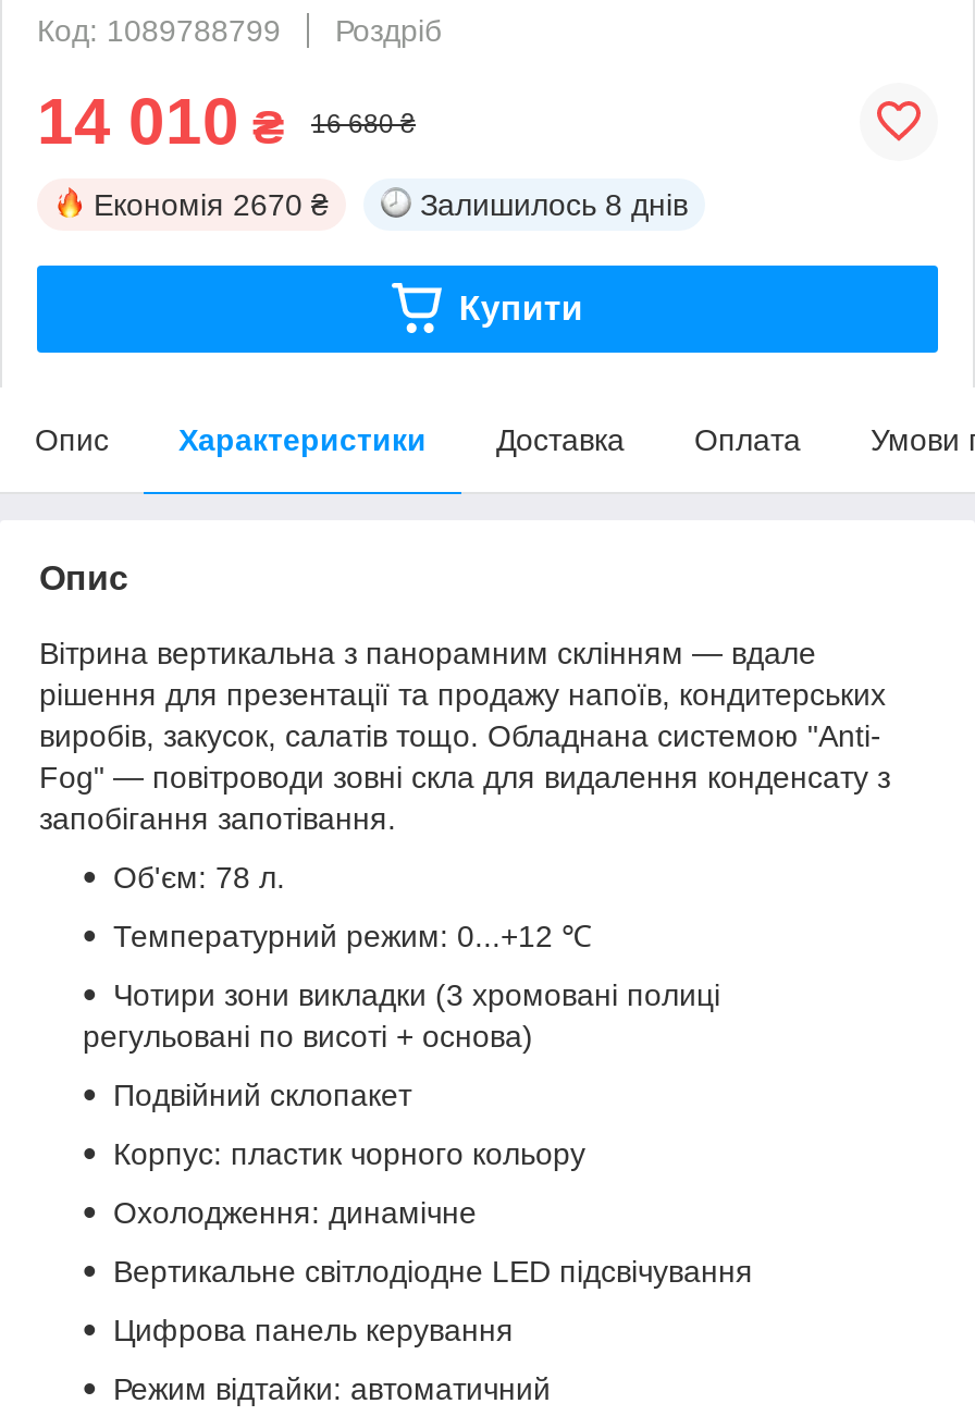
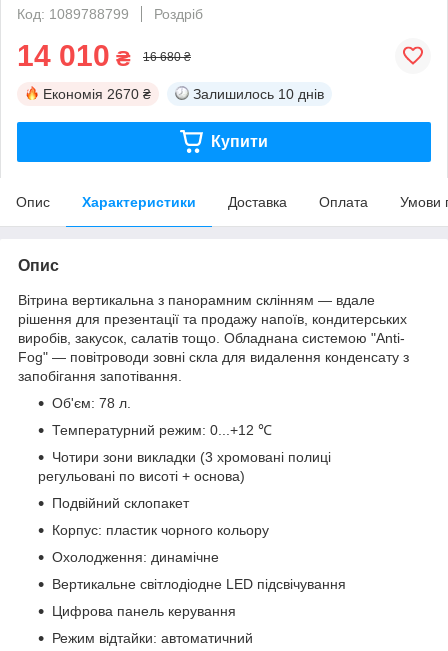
[420,187,688,222] Залишилось 8 днів -> [193,86,324,102] Залишилось 10 днів

